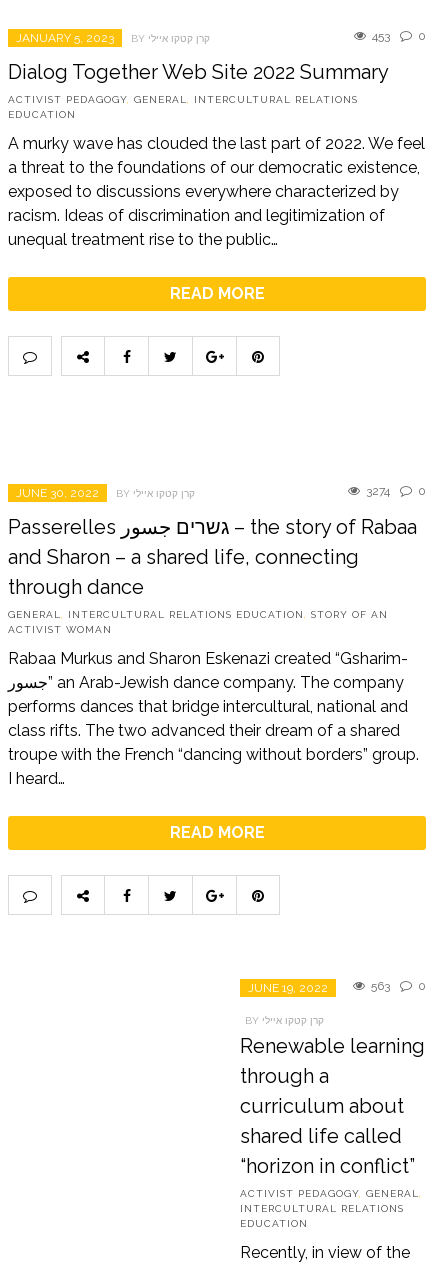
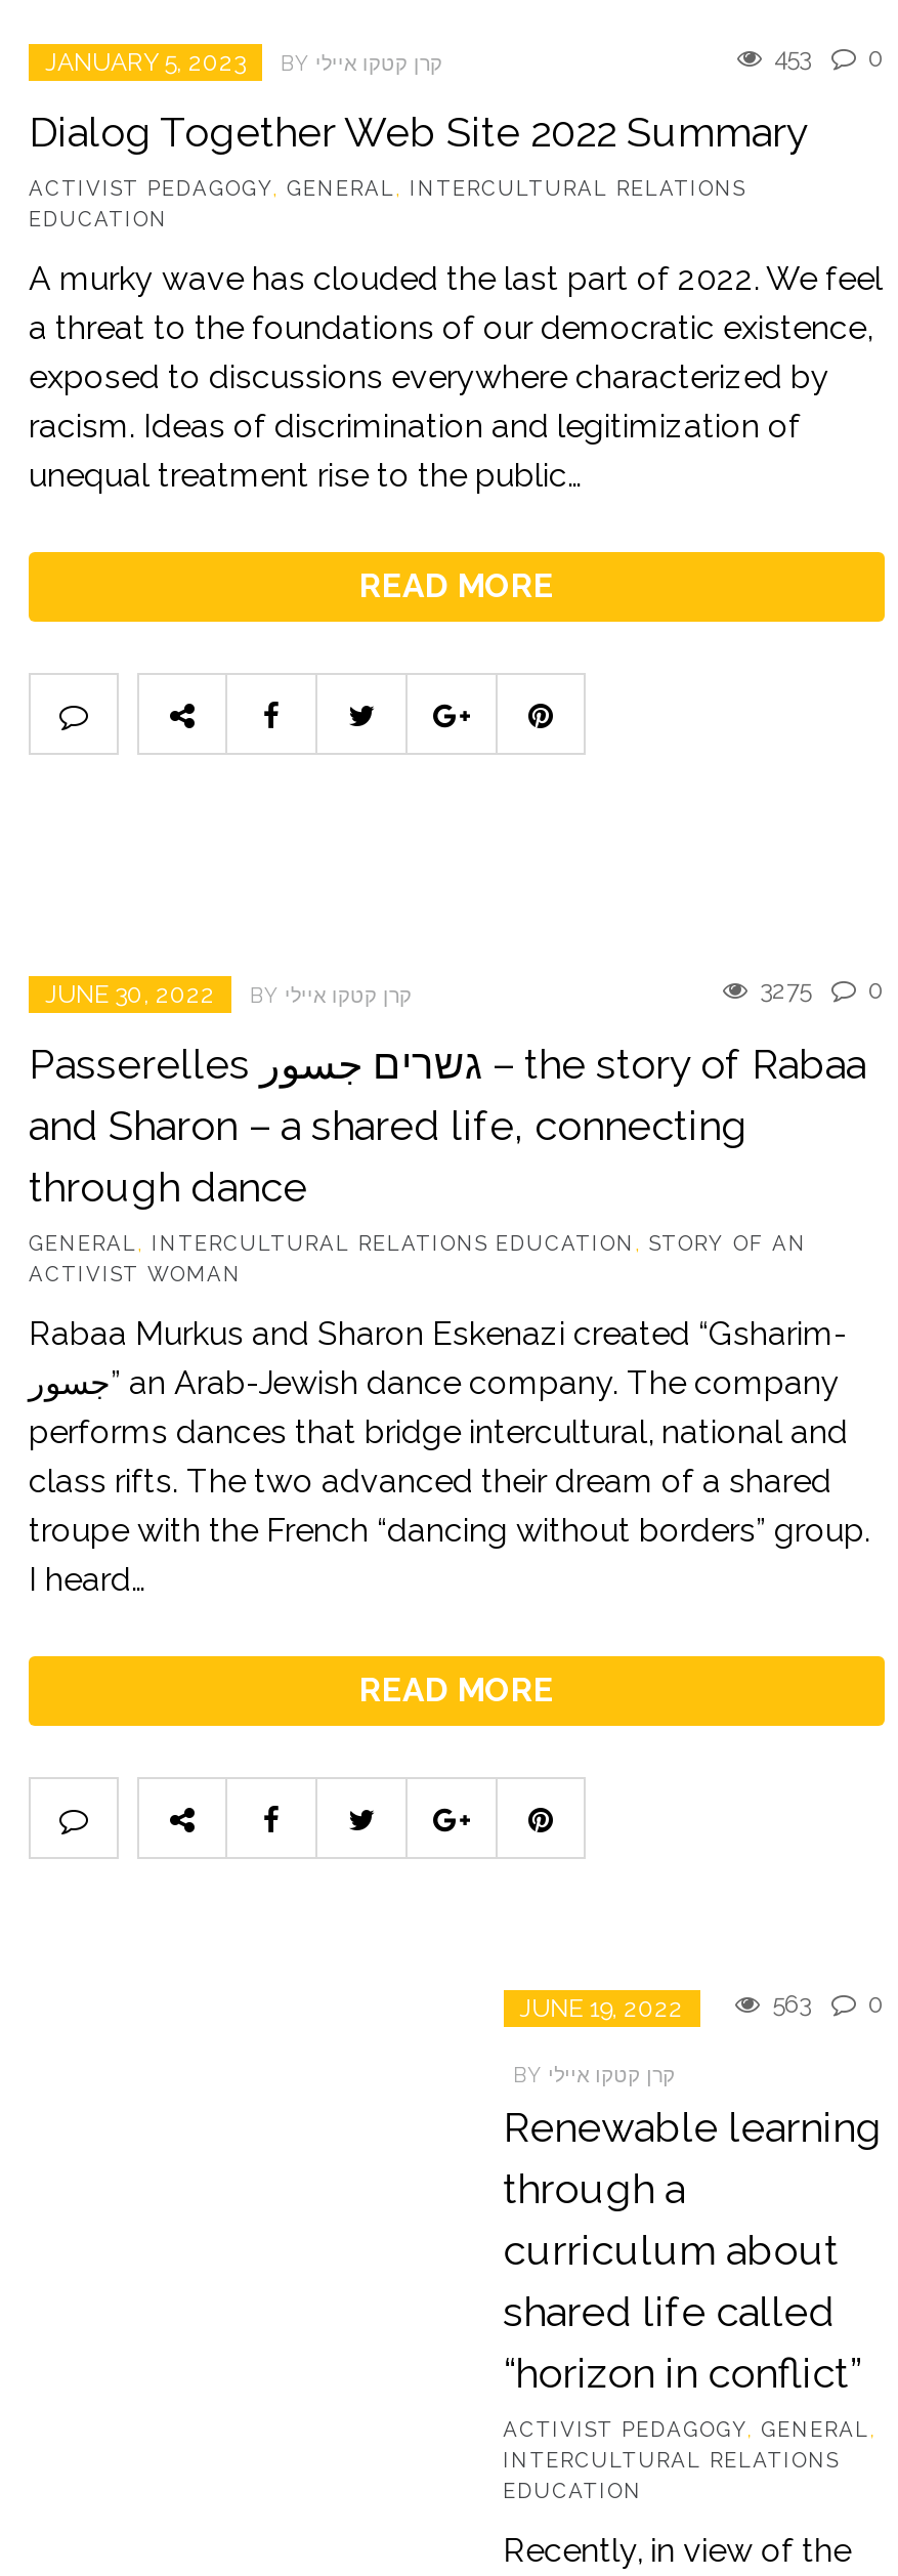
[363,484,390,498] 3274 -> [754,976,811,1005] 3275

